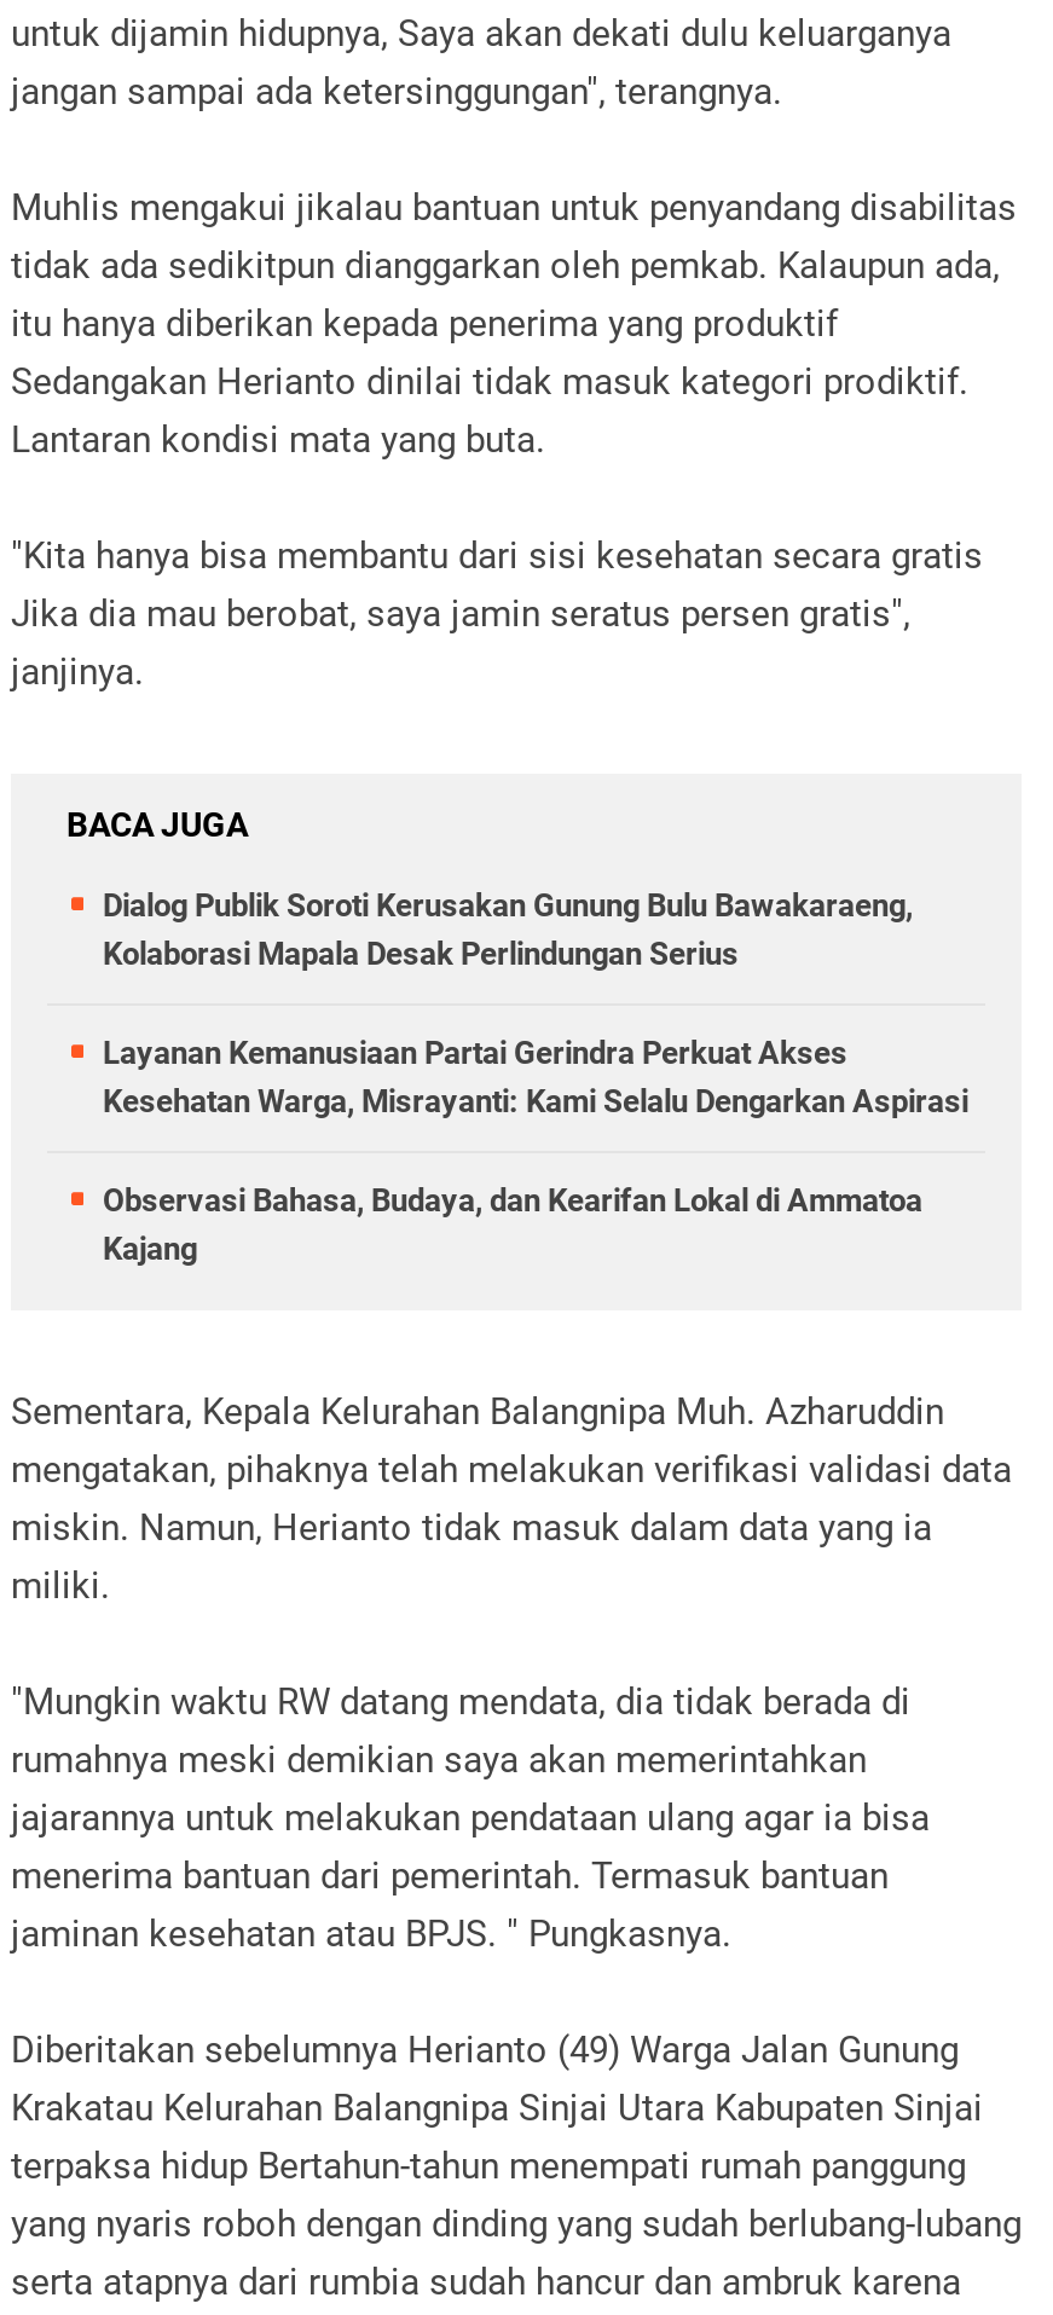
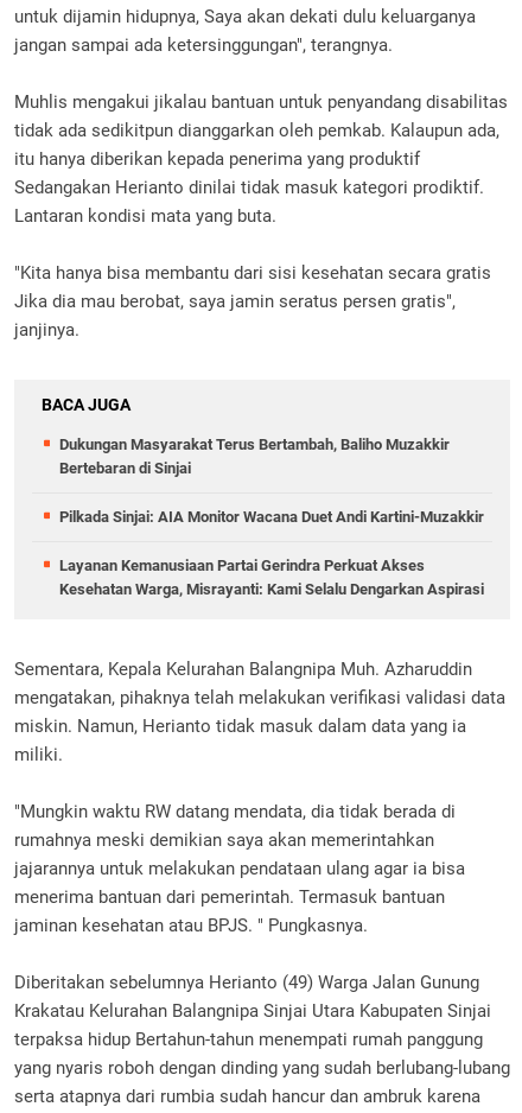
[103,888,913,972] Dialog Publik Soroti Kerusakan Gunung Bulu Bawakaraeng, | Kolaborasi Mapala Desak Perlindungan Serius -> [59,436,484,526] Dukungan Masyarakat Terus Bertambah, Baliho Muzakkir | Bertebaran di Sinjai | Pilkada Sinjai: AIA Monitor Wacana Duet Andi Kartini-Muzakkir
moved [103,1035,968,1120] -> [59,557,484,598]: Layanan Kemanusiaan Partai Gerindra Perkuat Akses | Kesehatan Warga, Misrayanti: Kami Selalu Dengarkan Aspirasi
[103,1183,922,1267] Observasi Bahasa, Budaya, dan Kearifan Lokal di Ammatoa | Kajang -> none

